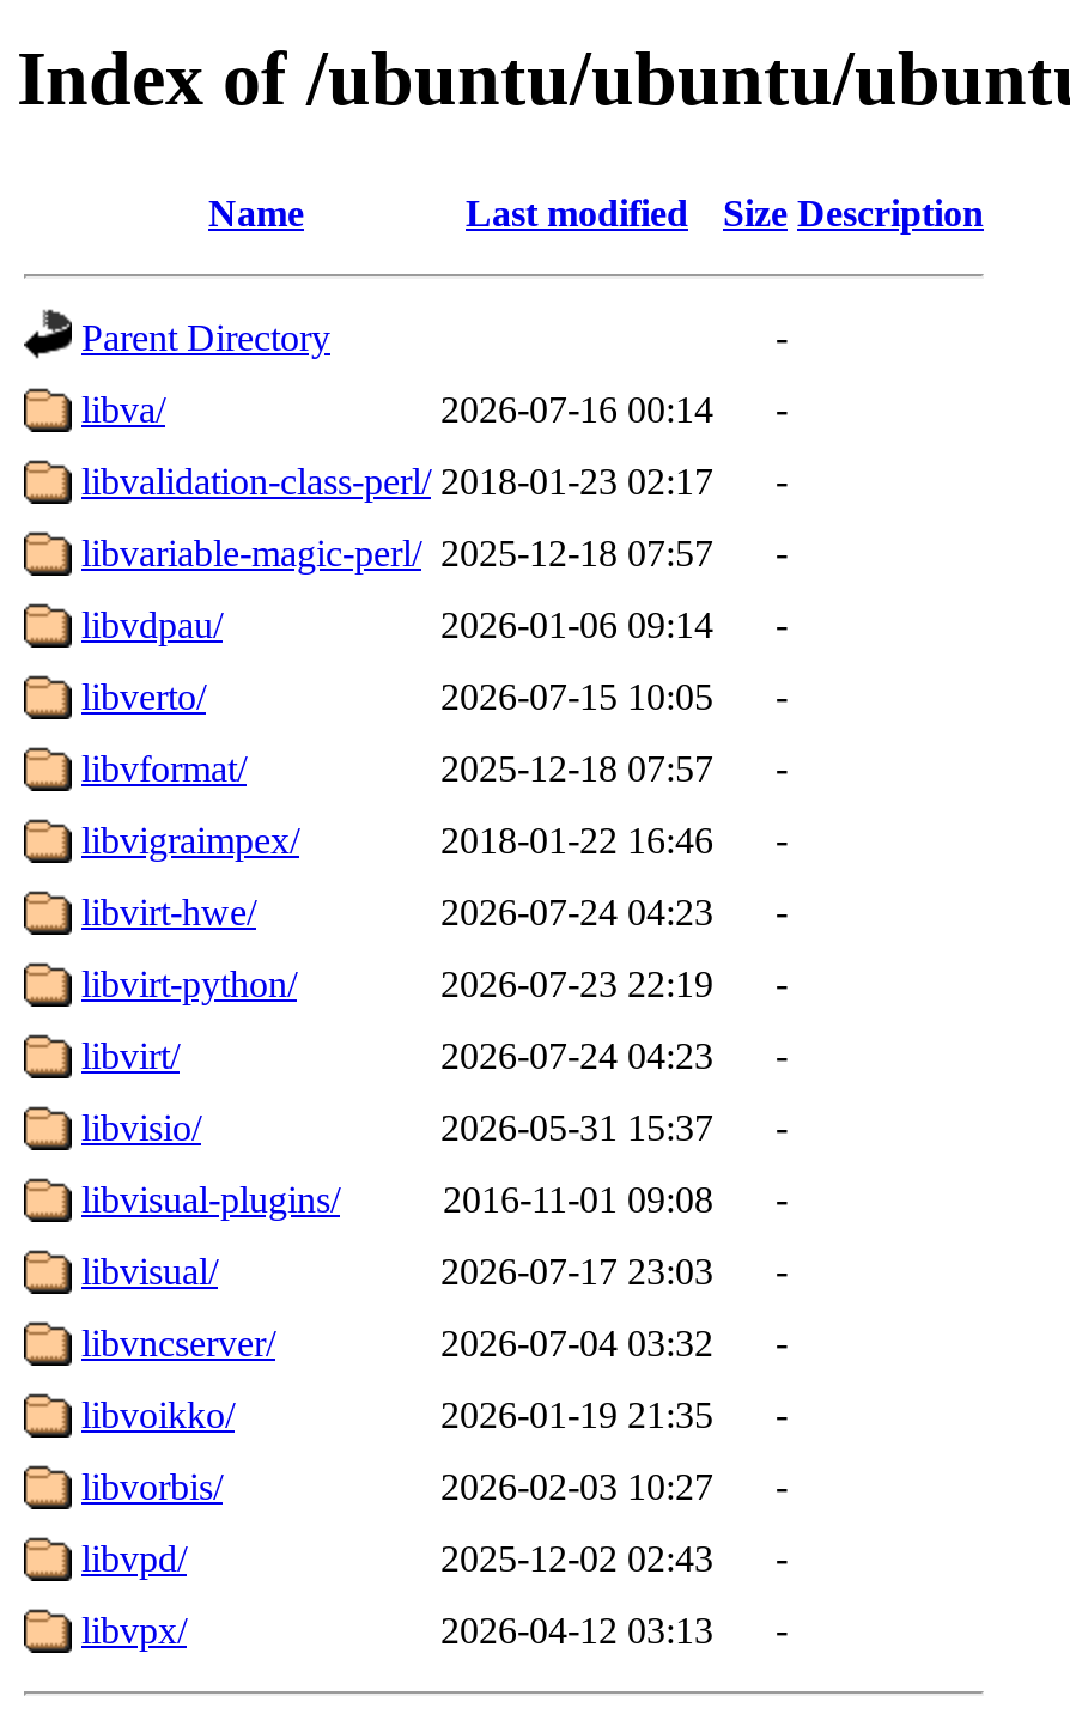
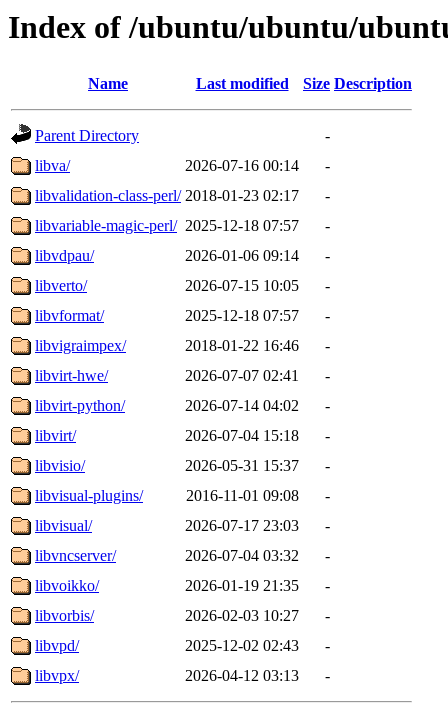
[440,891,713,932] 2026-07-24 04:23 -> [185,367,299,384] 2026-07-07 02:41
[440,963,713,1004] 2026-07-23 22:19 -> [185,397,299,414] 2026-07-14 04:02
[440,1035,713,1076] 2026-07-24 04:23 -> [185,427,299,444] 2026-07-04 15:18

